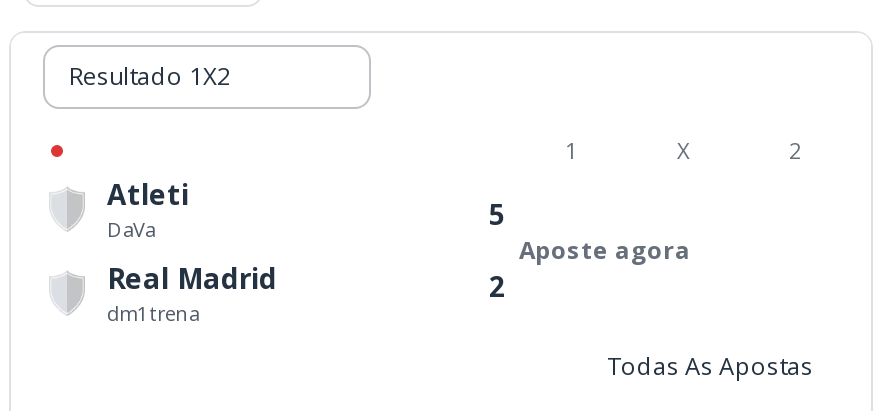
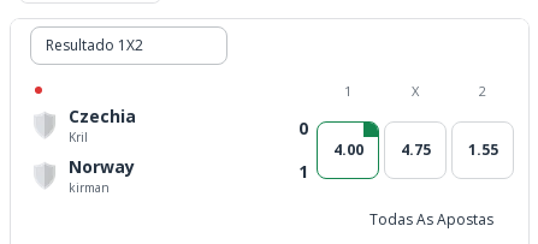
[107,174,277,326] Atleti | DaVa | Real Madrid | dm1trena -> [69,105,136,196] Czechia | Kril | Norway | kirman
[489,194,505,232] 5 -> [298,117,308,140] 0
[519,232,691,266] Aposte agora -> [333,140,498,160] 4.00 | 4.75 | 1.55
[489,266,505,304] 2 -> [298,160,308,183] 1

